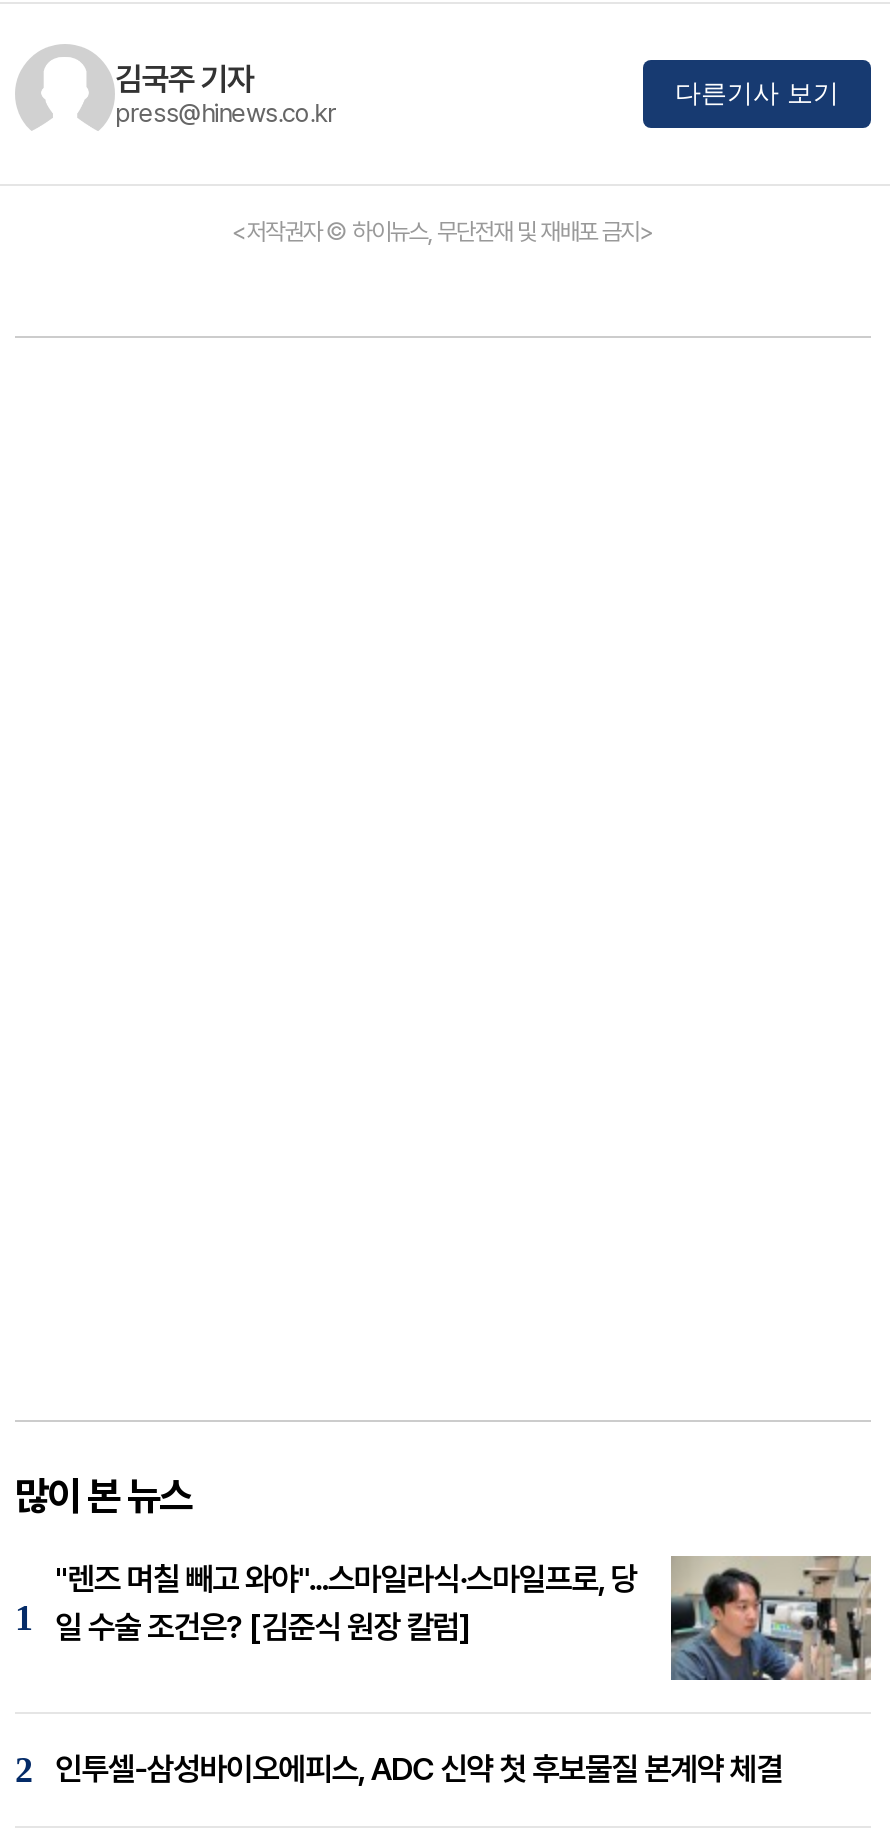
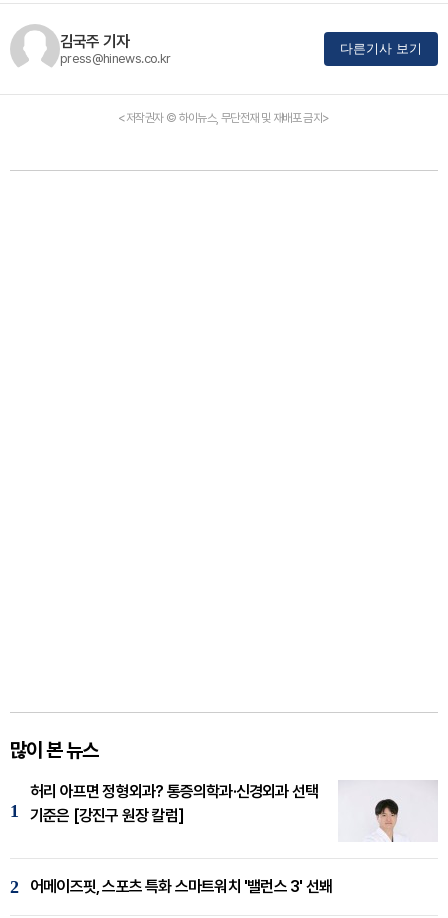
[55,1554,873,1682] [image] | "렌즈 며칠 빼고 와야"...스마일라식·스마일프로, 당 | 일 수술 조건은? [김준식 원장 칼럼] -> [30,780,438,842] [image] | 허리 아프면 정형외과? 통증의학과·신경외과 선택 | 기준은 [강진구 원장 칼럼]
[55,1749,783,1787] 인투셀-삼성바이오에피스, ADC 신약 첫 후보물질 본계약 체결 -> [30,876,332,895] 어메이즈핏, 스포츠 특화 스마트워치 '밸런스 3' 선봬

